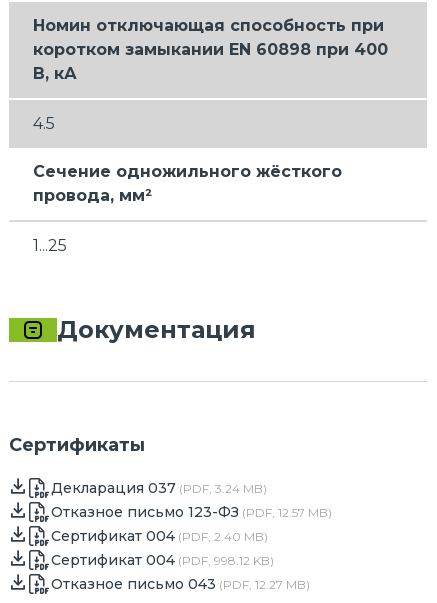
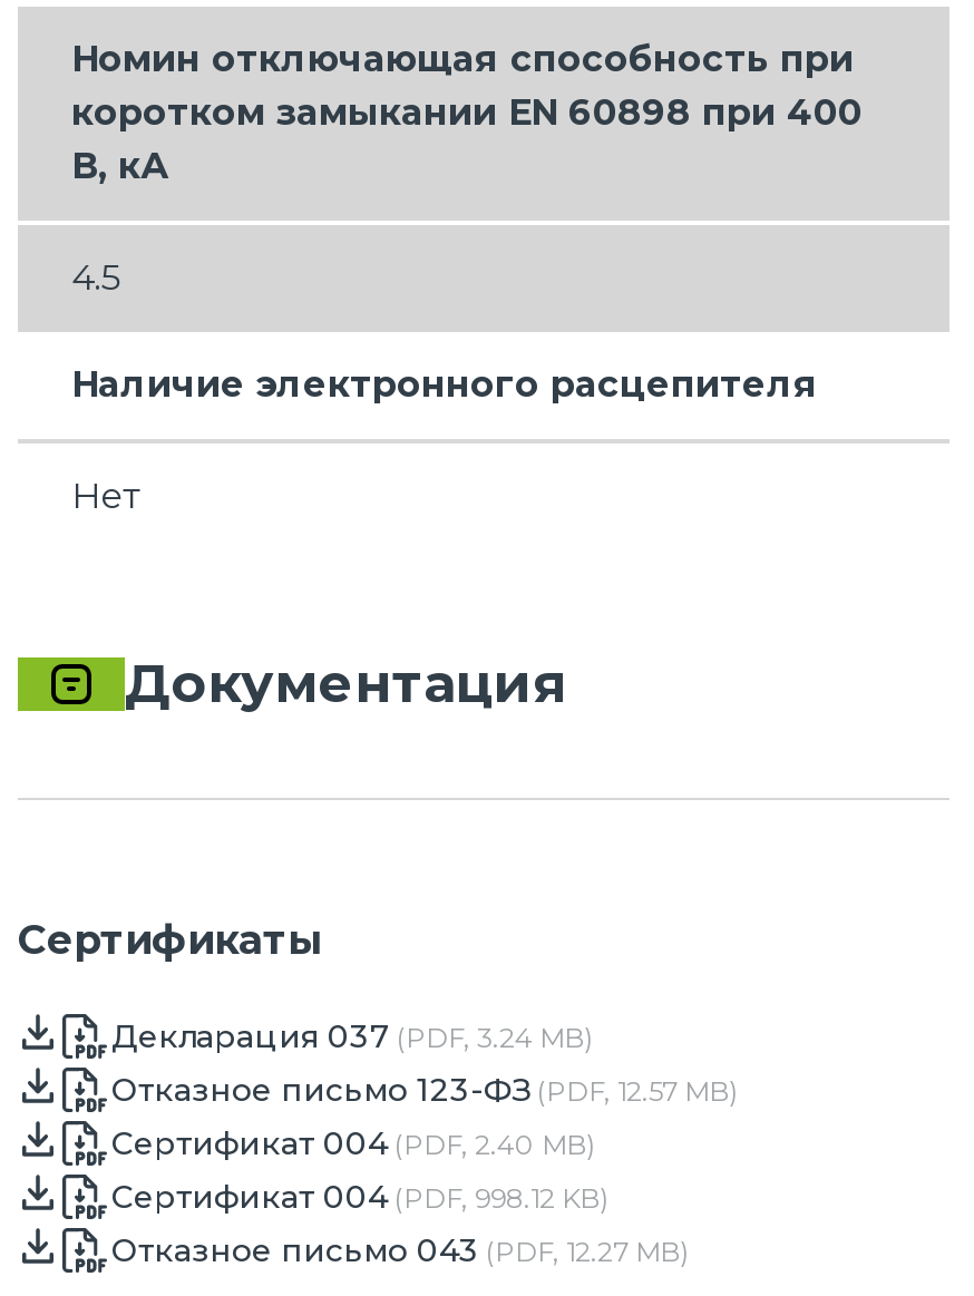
[33,162,342,205] Сечение одножильного жёсткого | провода, мм² -> [71,362,818,405] Наличие электронного расцепителя
[33,236,67,255] 1...25 -> [71,474,138,516] Нет

